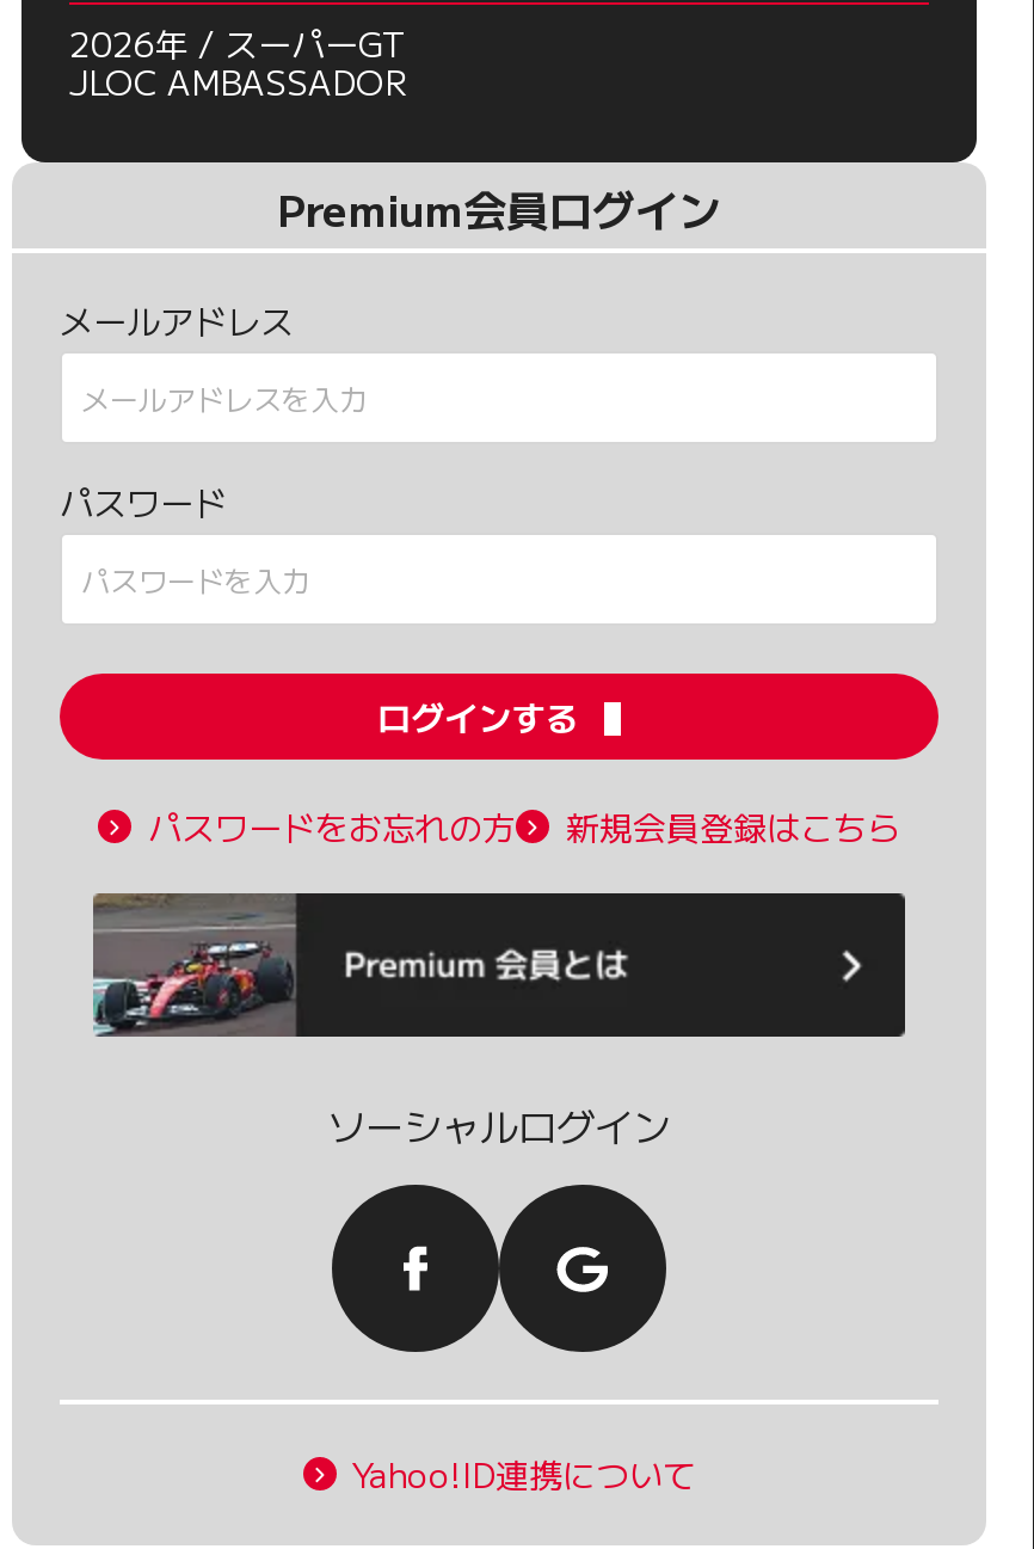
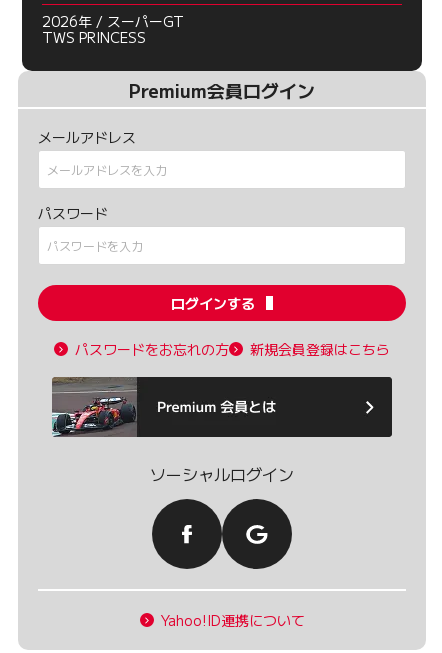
[69,58,406,106] JLOC AMBASSADOR -> [42,27,146,47] TWS PRINCESS

